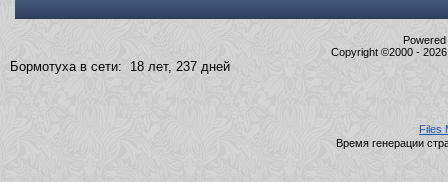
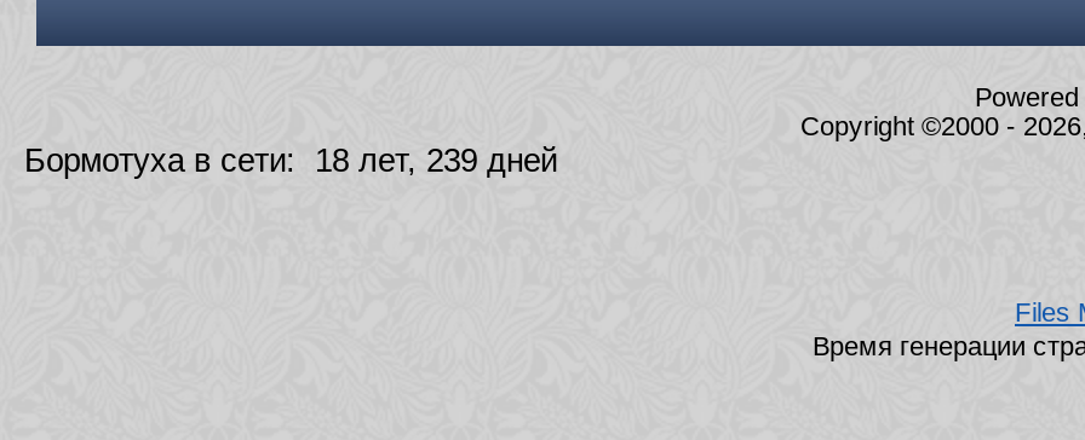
[10,59,230,74] Бормотуха в сети: 18 лет, 237 дней -> [24,143,557,179] Бормотуха в сети: 18 лет, 239 дней

